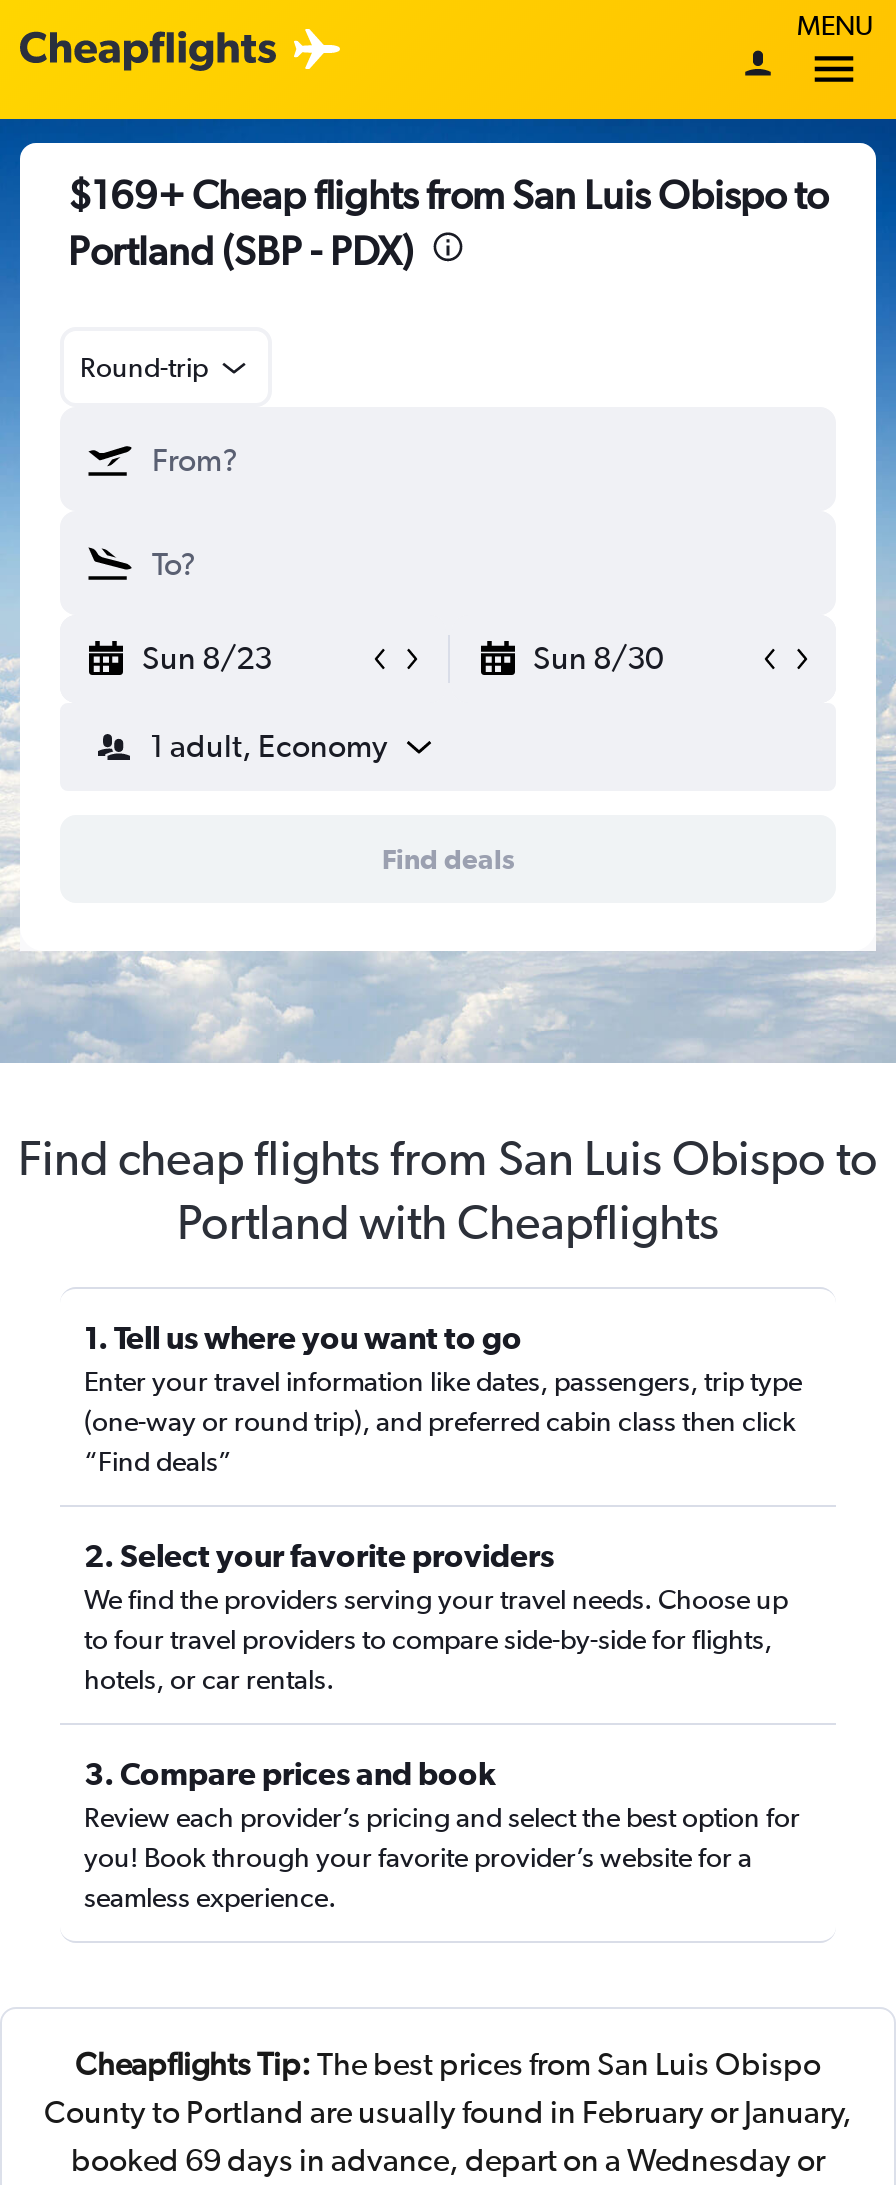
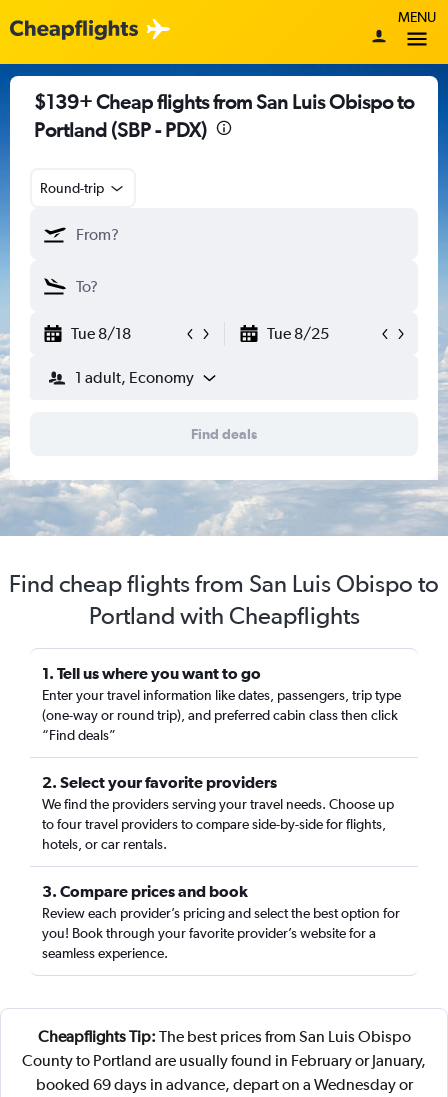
[68,171,828,217] $169+ Cheap flights from San Luis Obispo to -> [34,90,414,113] $139+ Cheap flights from San Luis Obispo to
[142,639,663,677] Sun 8/23 | Sun 8/30 -> [71,324,328,343] Tue 8/18 | Tue 8/25

